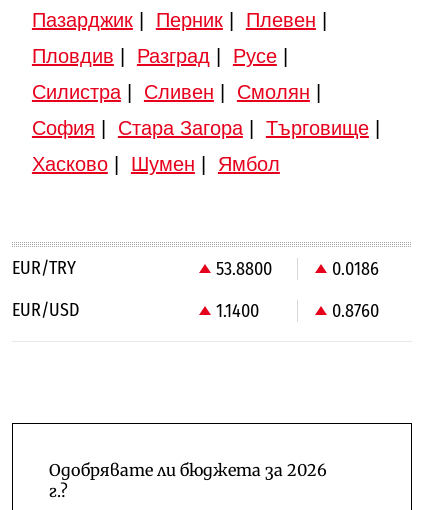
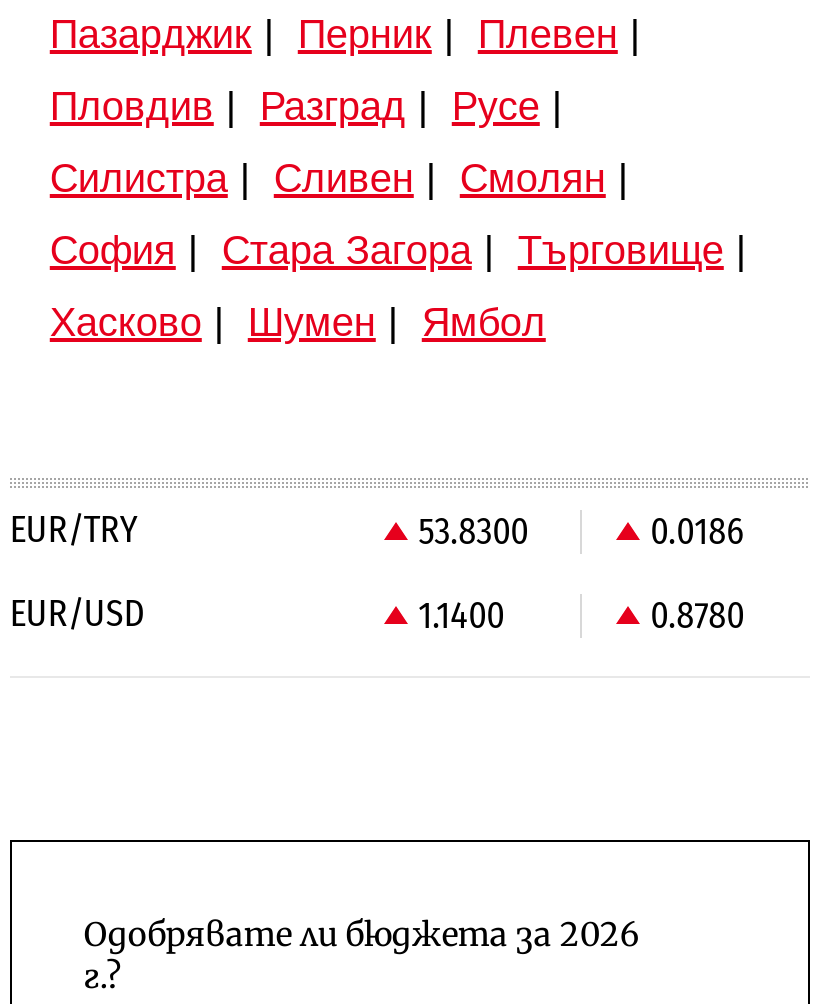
[216,258,272,280] 53.8800 -> [418,510,528,554] 53.8300
[332,300,379,322] 0.8760 -> [650,594,744,638] 0.8780

